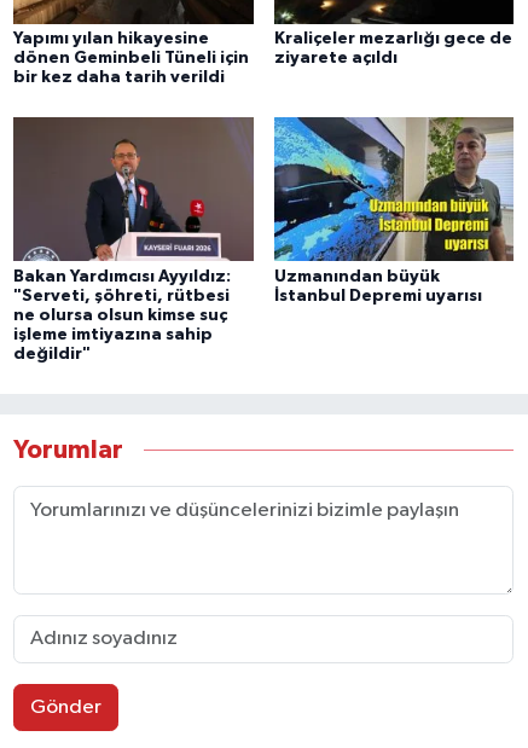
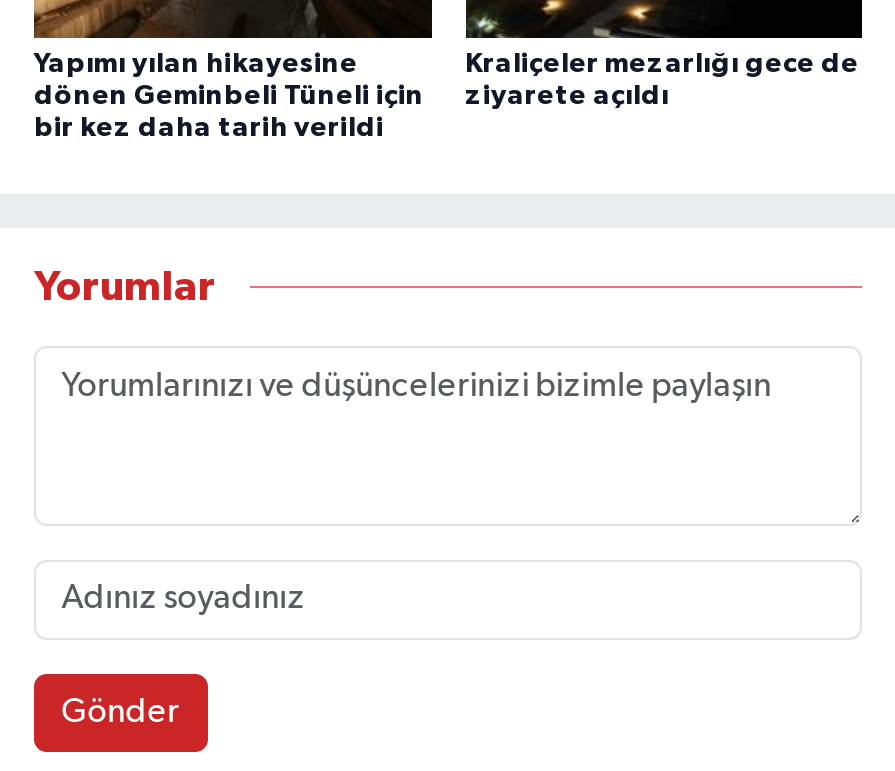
[12,116,255,362] [image] | Bakan Yardımcısı Ayyıldız: | "Serveti, şöhreti, rütbesi | ne olursa olsun kimse suç | işleme imtiyazına sahip | değildir" -> none
[273,116,515,304] [image] | Uzmanından büyük | İstanbul Depremi uyarısı -> none

